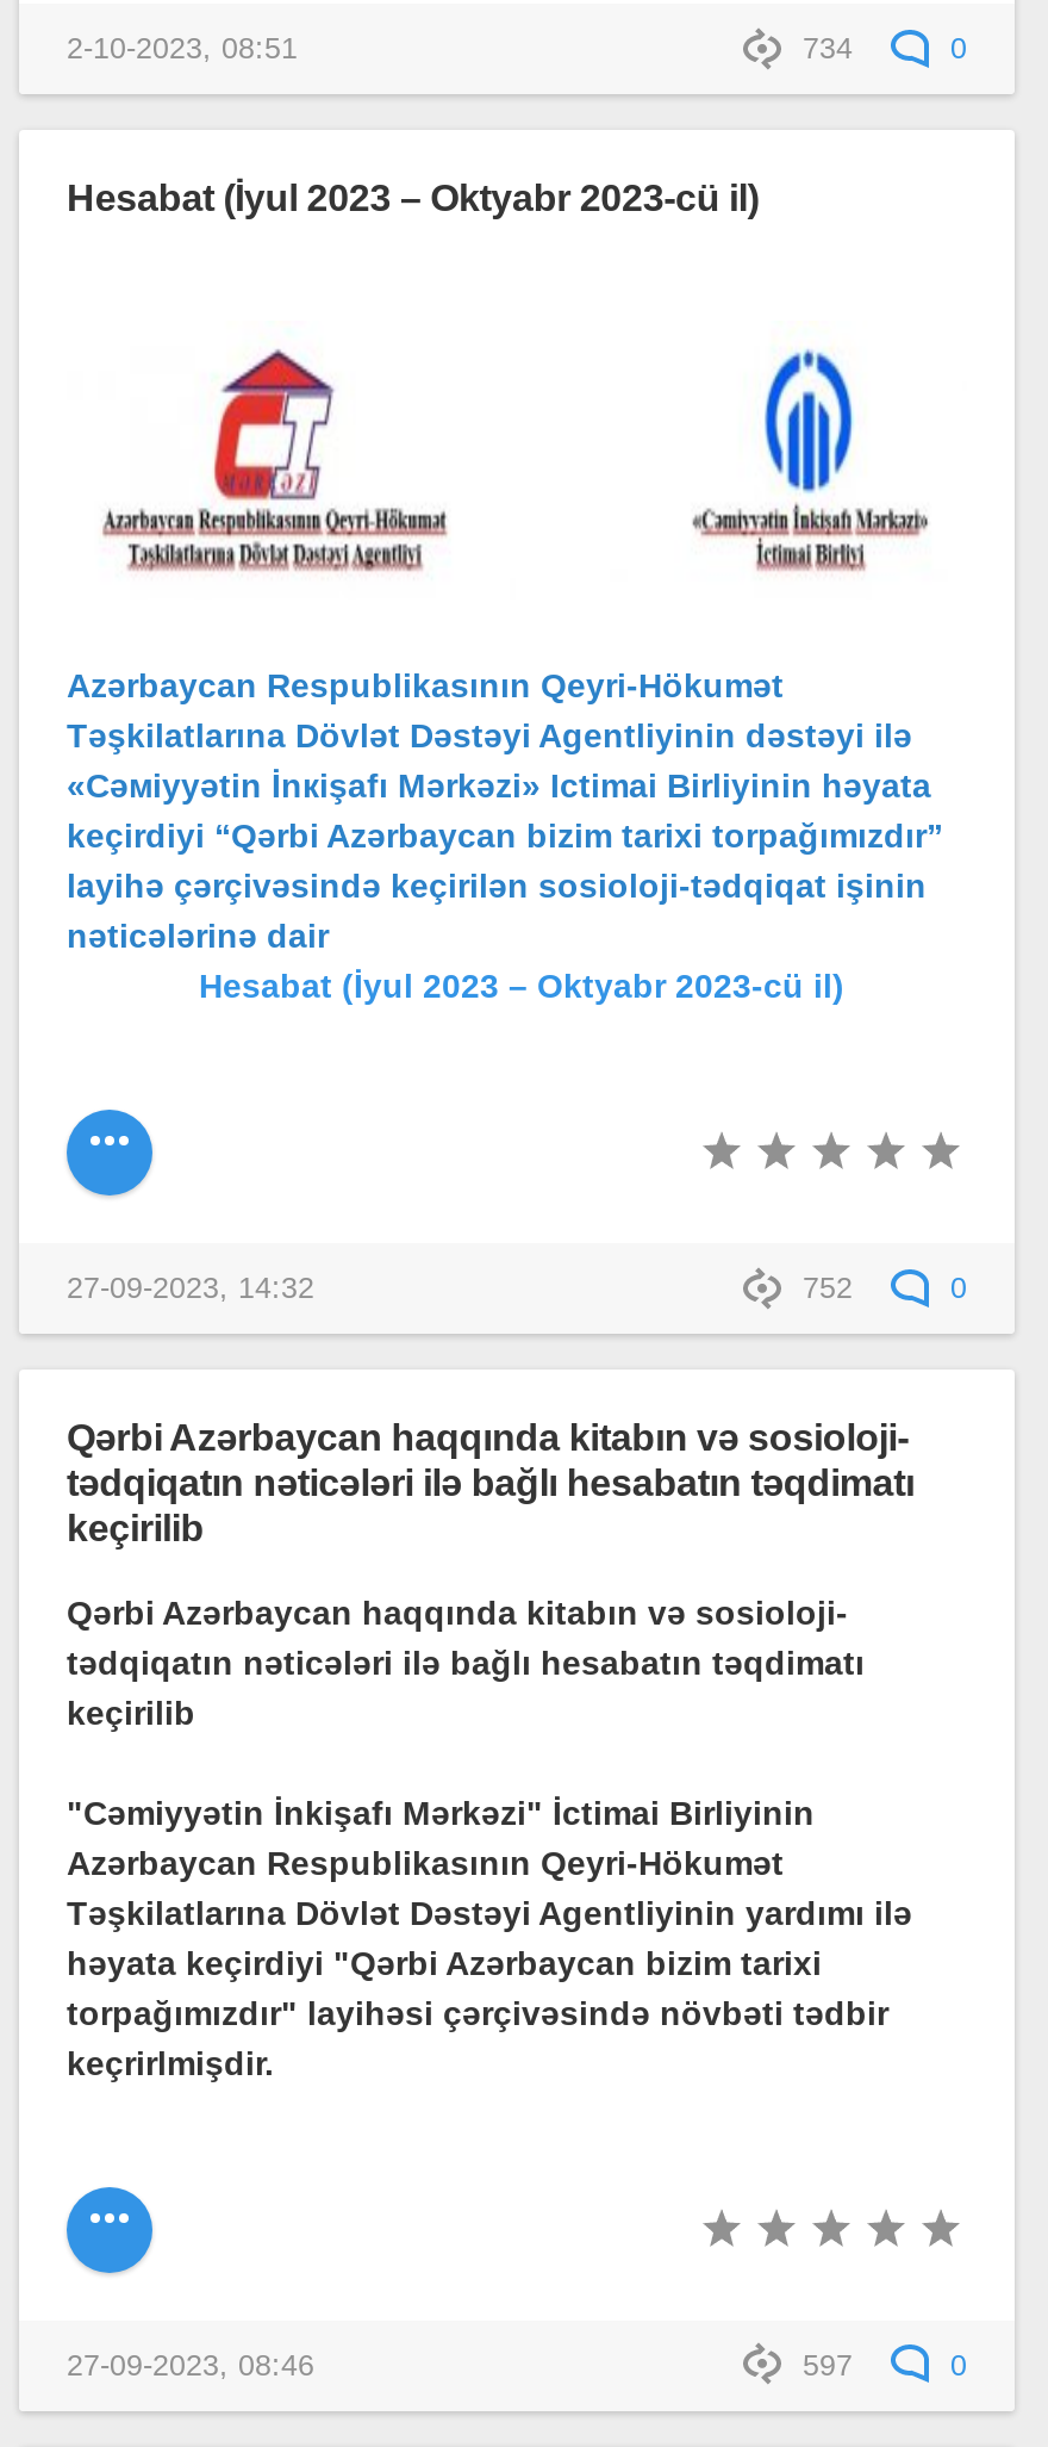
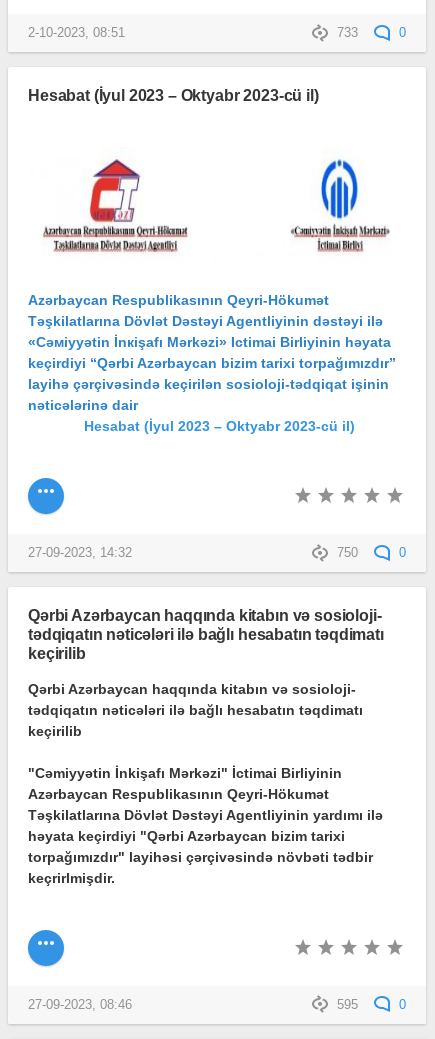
[793,33,853,67] 734 -> [333,26,358,40] 733
[793,1273,853,1306] 752 -> [333,546,358,560] 750
[793,2349,853,2382] 597 -> [333,998,358,1012] 595

